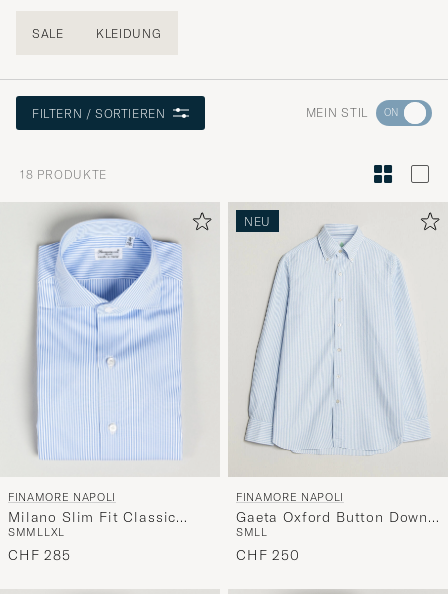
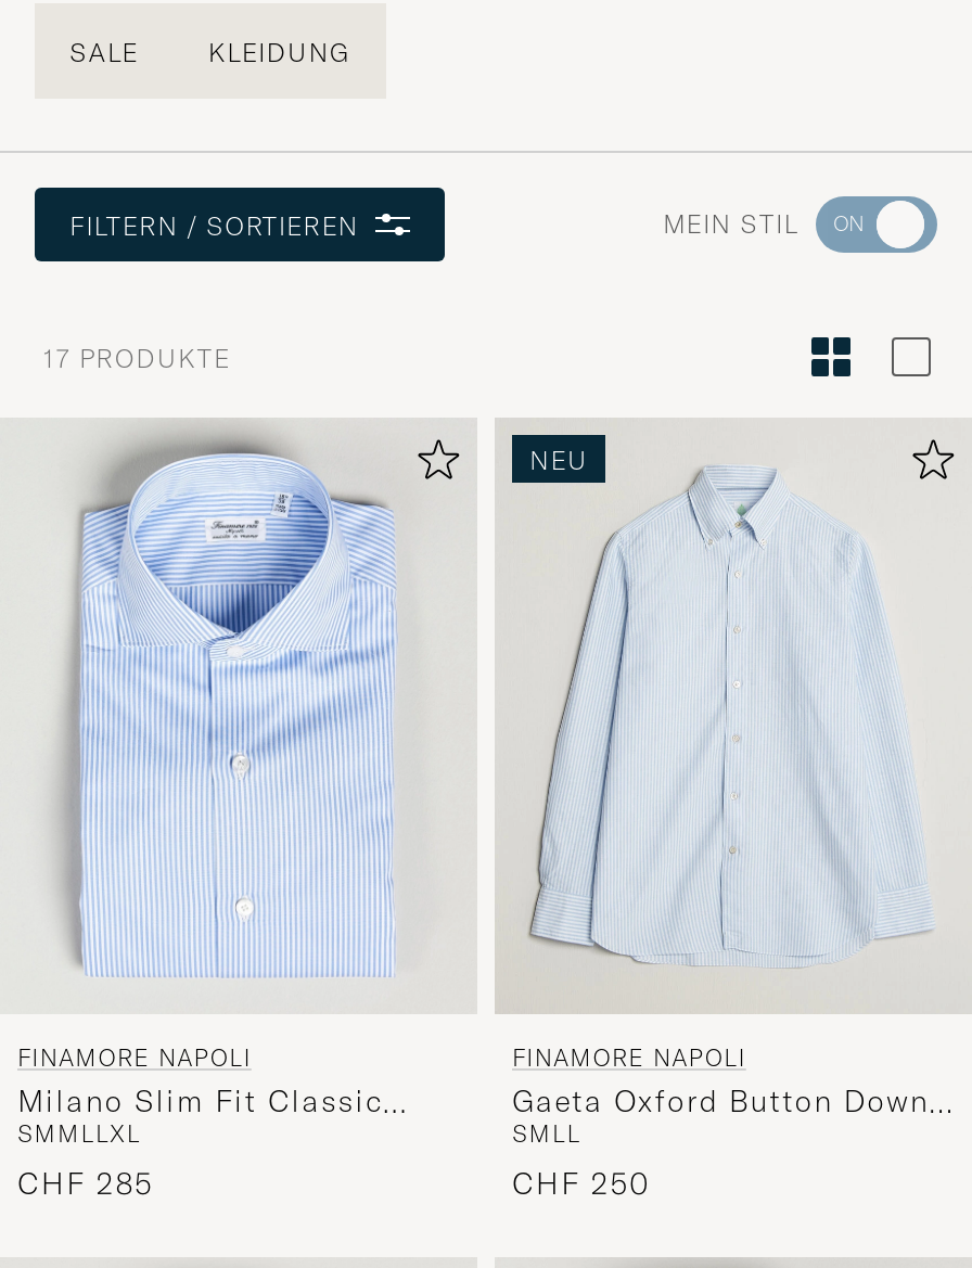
[20,167,107,182] 18 PRODUKTE -> [43,341,230,374] 17 PRODUKTE

